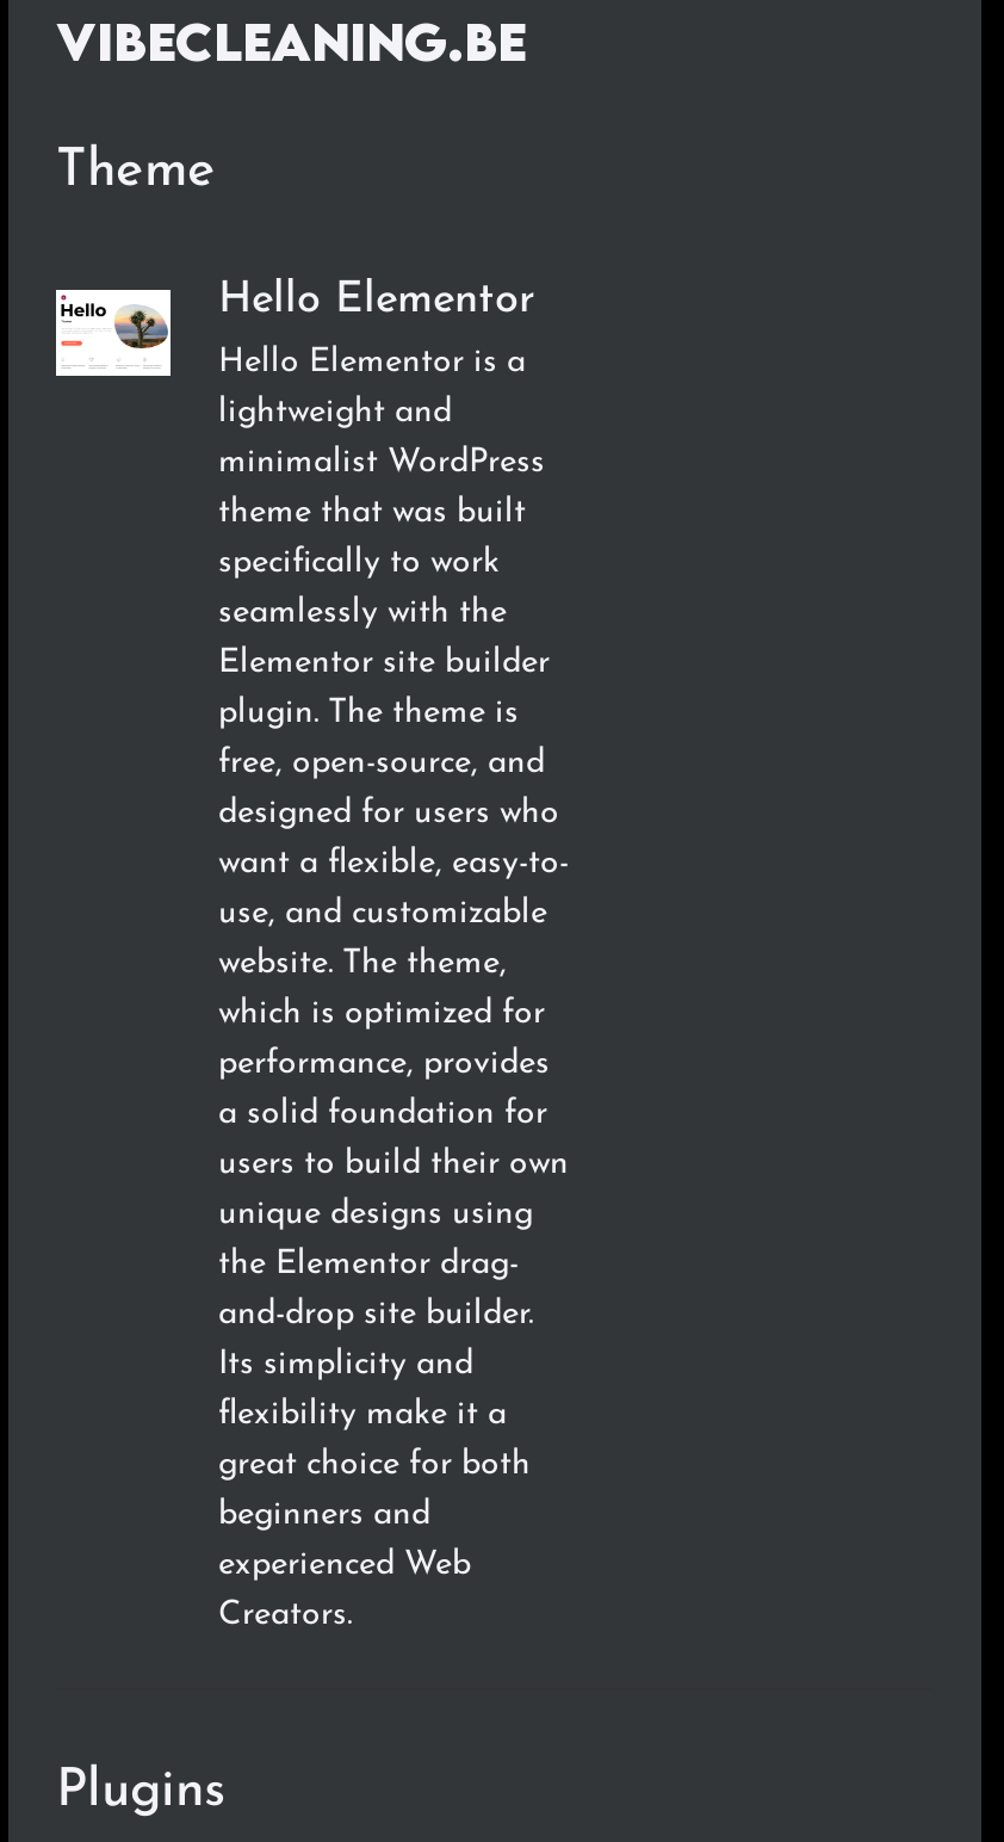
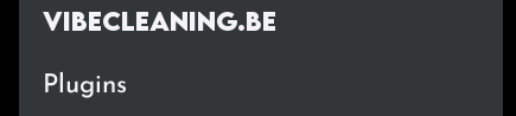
[54,145,569,1633] [image] | Theme | Hello Elementor | Hello Elementor is a | lightweight and | minimalist WordPress | theme that was built | specifically to work | seamlessly with the | Elementor site builder | plugin. The theme is | free, open-source, and | designed for users who | want a flexible, easy-to- | use, and customizable | website. The theme, | which is optimized for | performance, provides | a solid foundation for | users to build their own | unique designs using | the Elementor drag- | and-drop site builder. | Its simplicity and | flexibility make it a | great choice for both | beginners and | experienced Web | Creators. -> none

